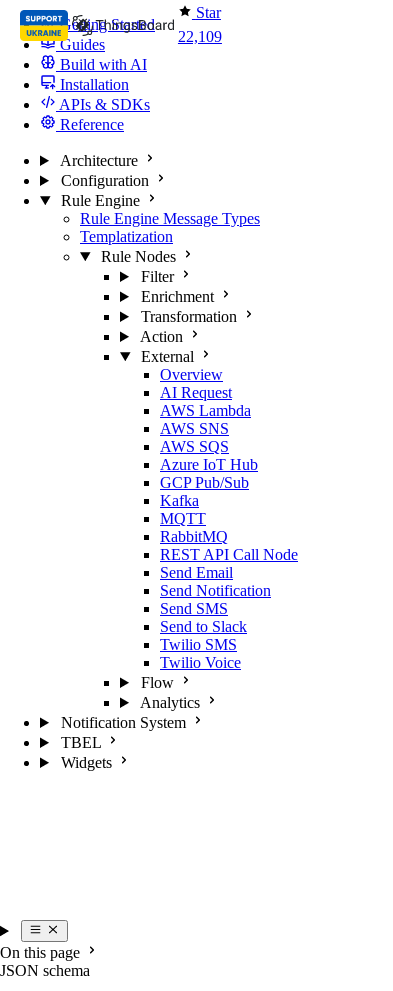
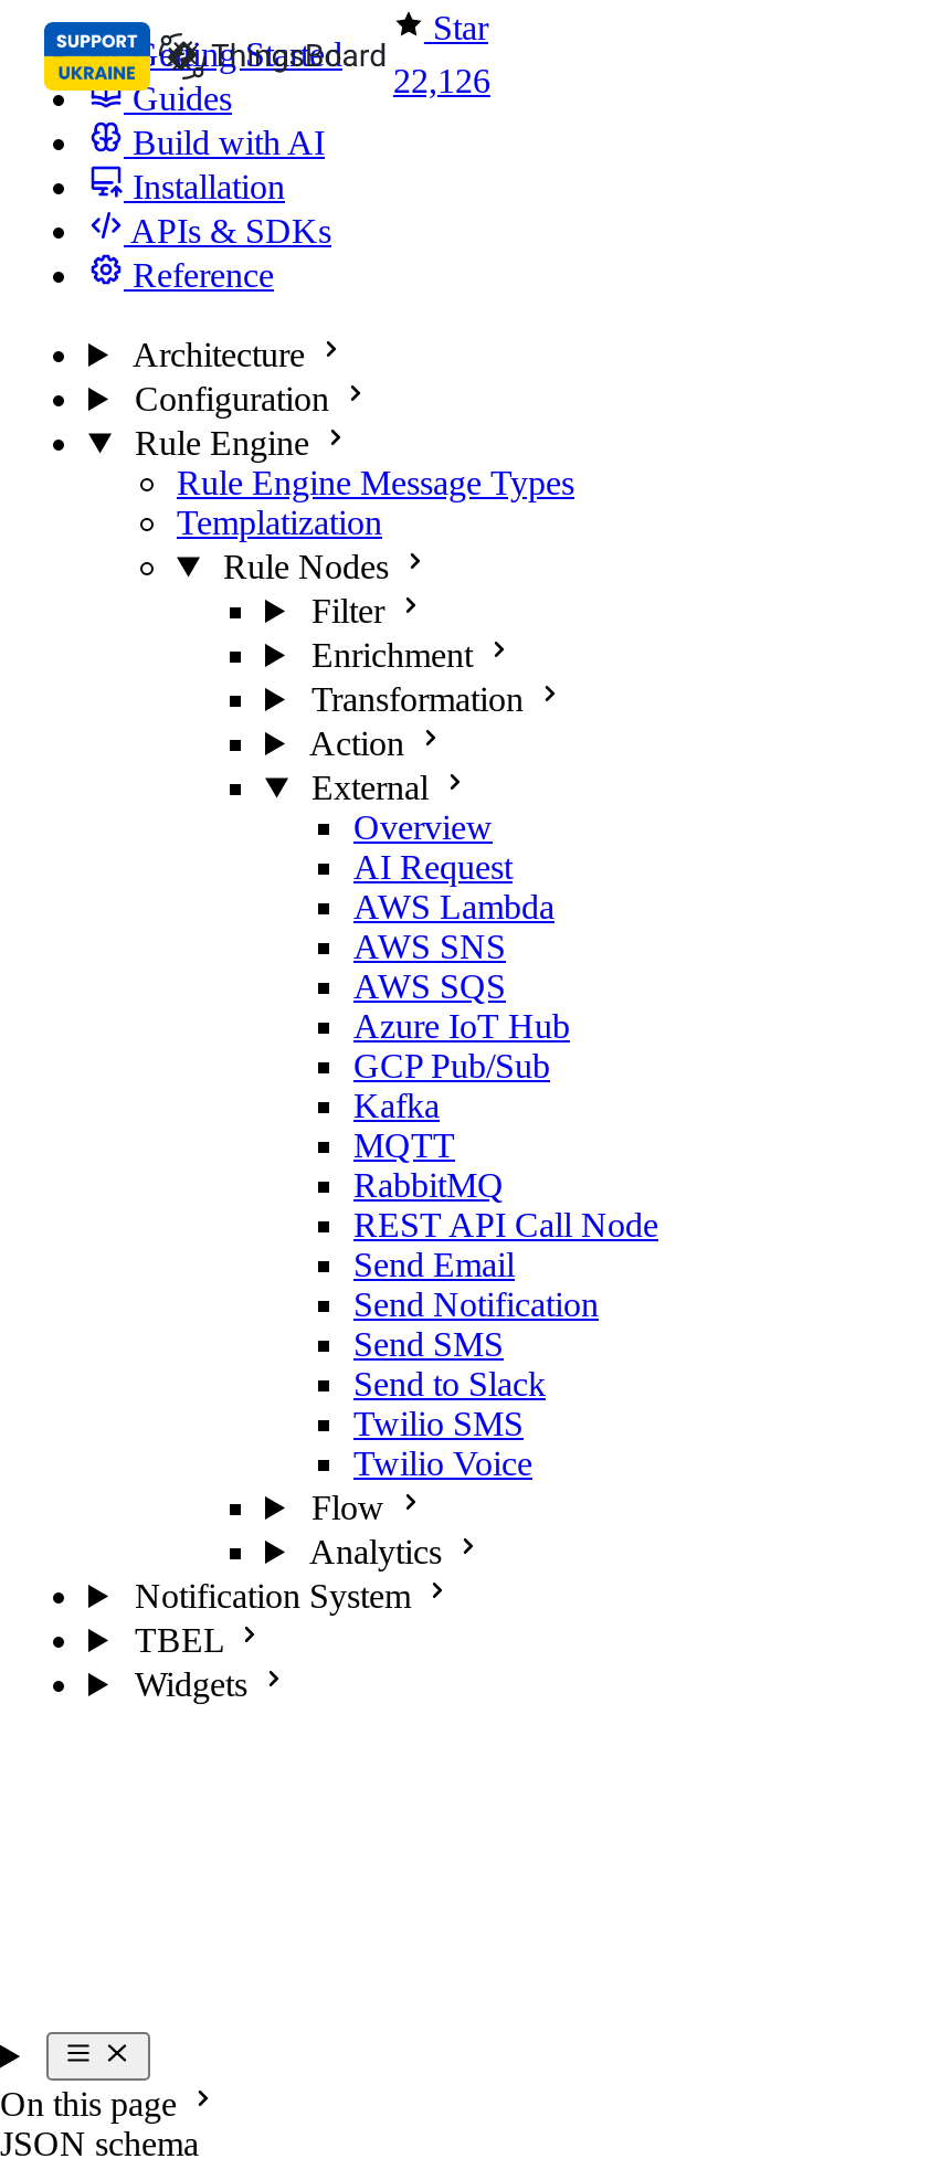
[178,28,222,45] 22,109 -> [393,62,490,99] 22,126

